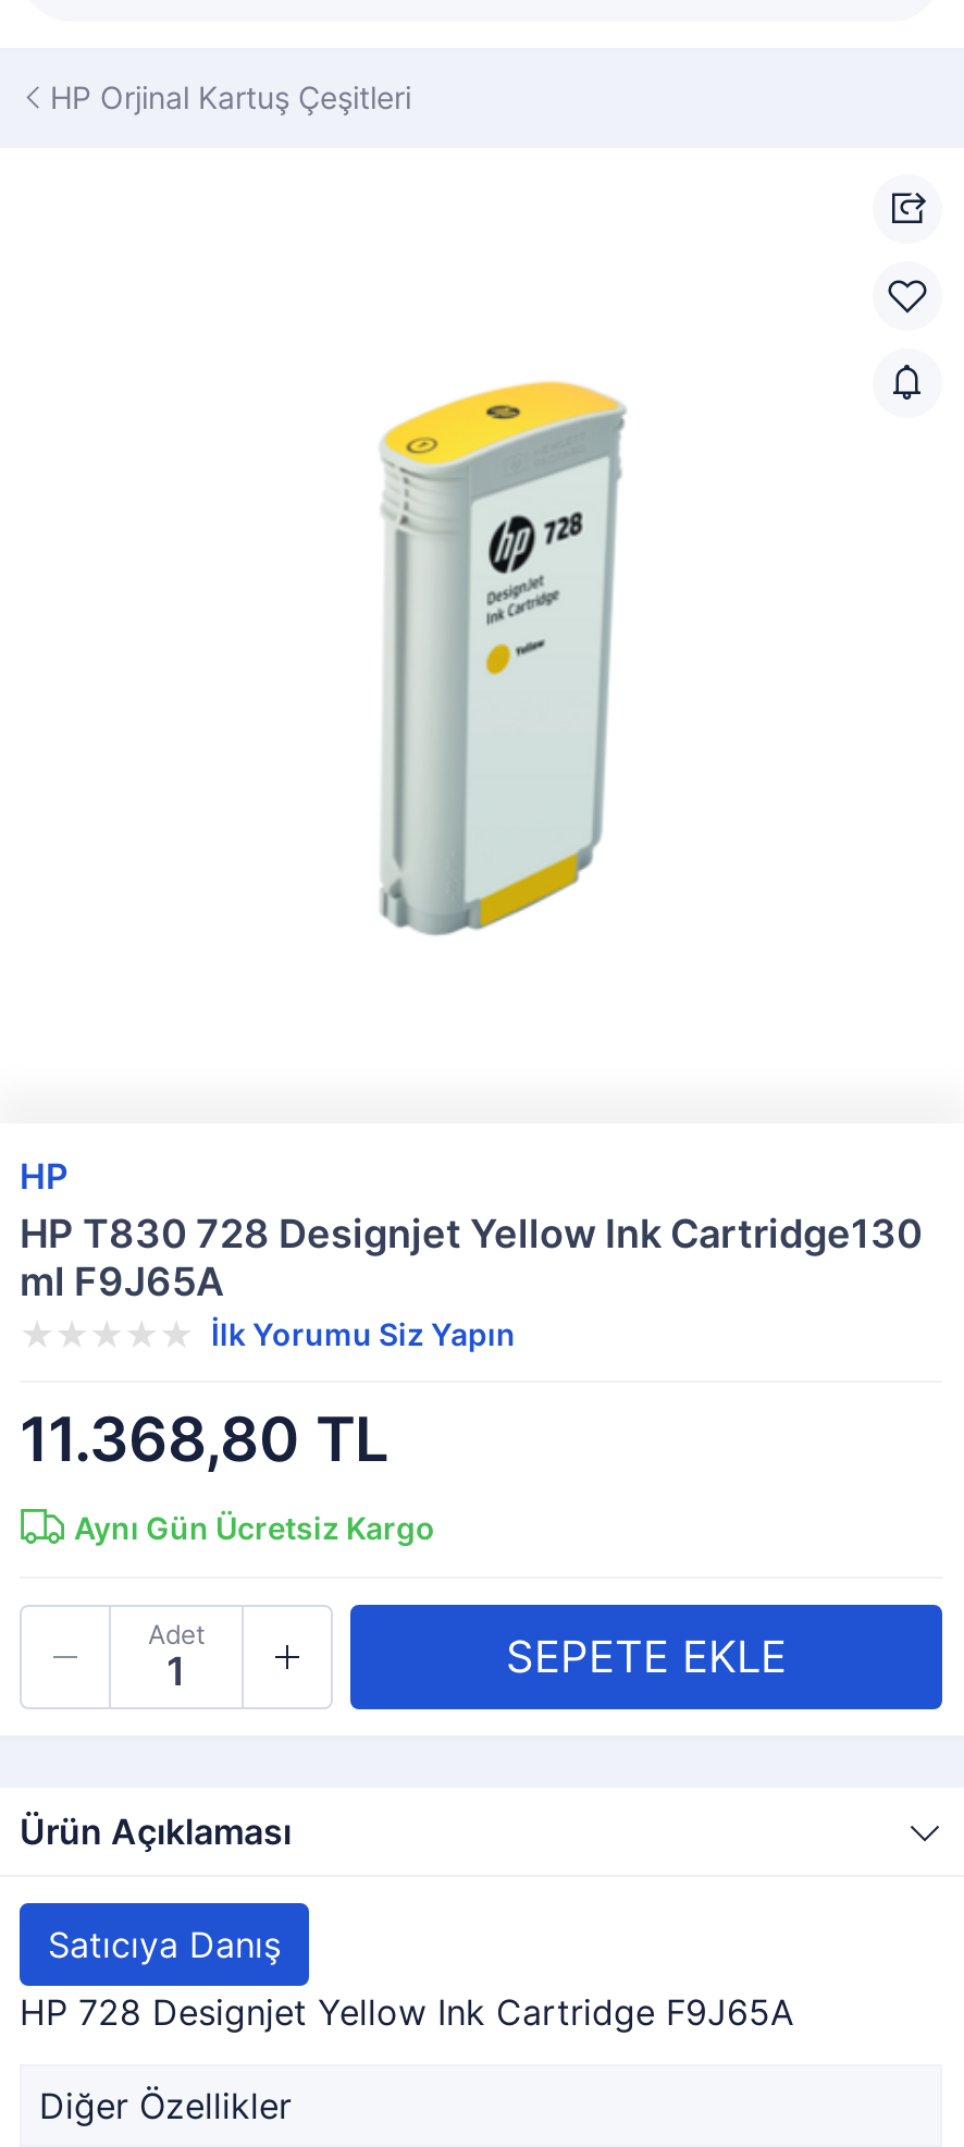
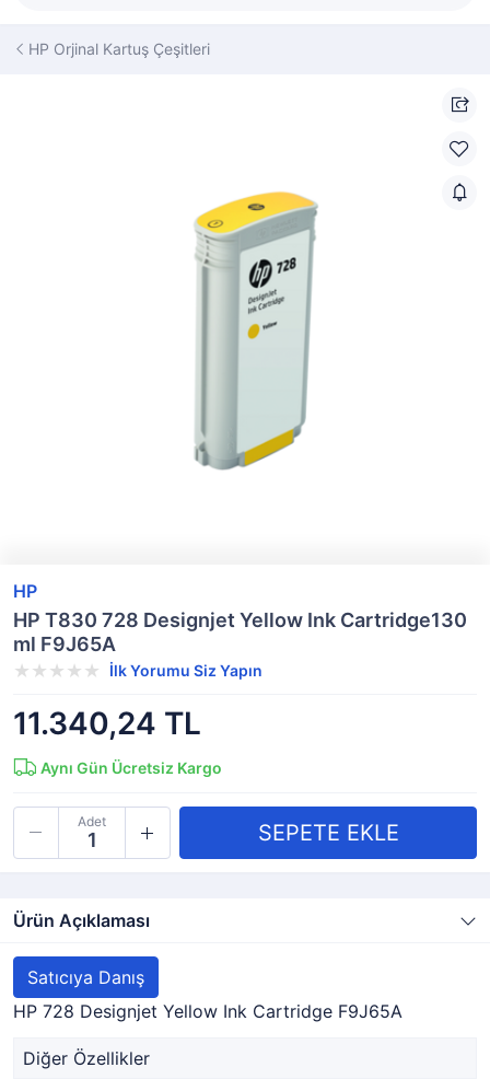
[20,1402,390,1476] 11.368,80 TL -> [13,705,201,742] 11.340,24 TL

